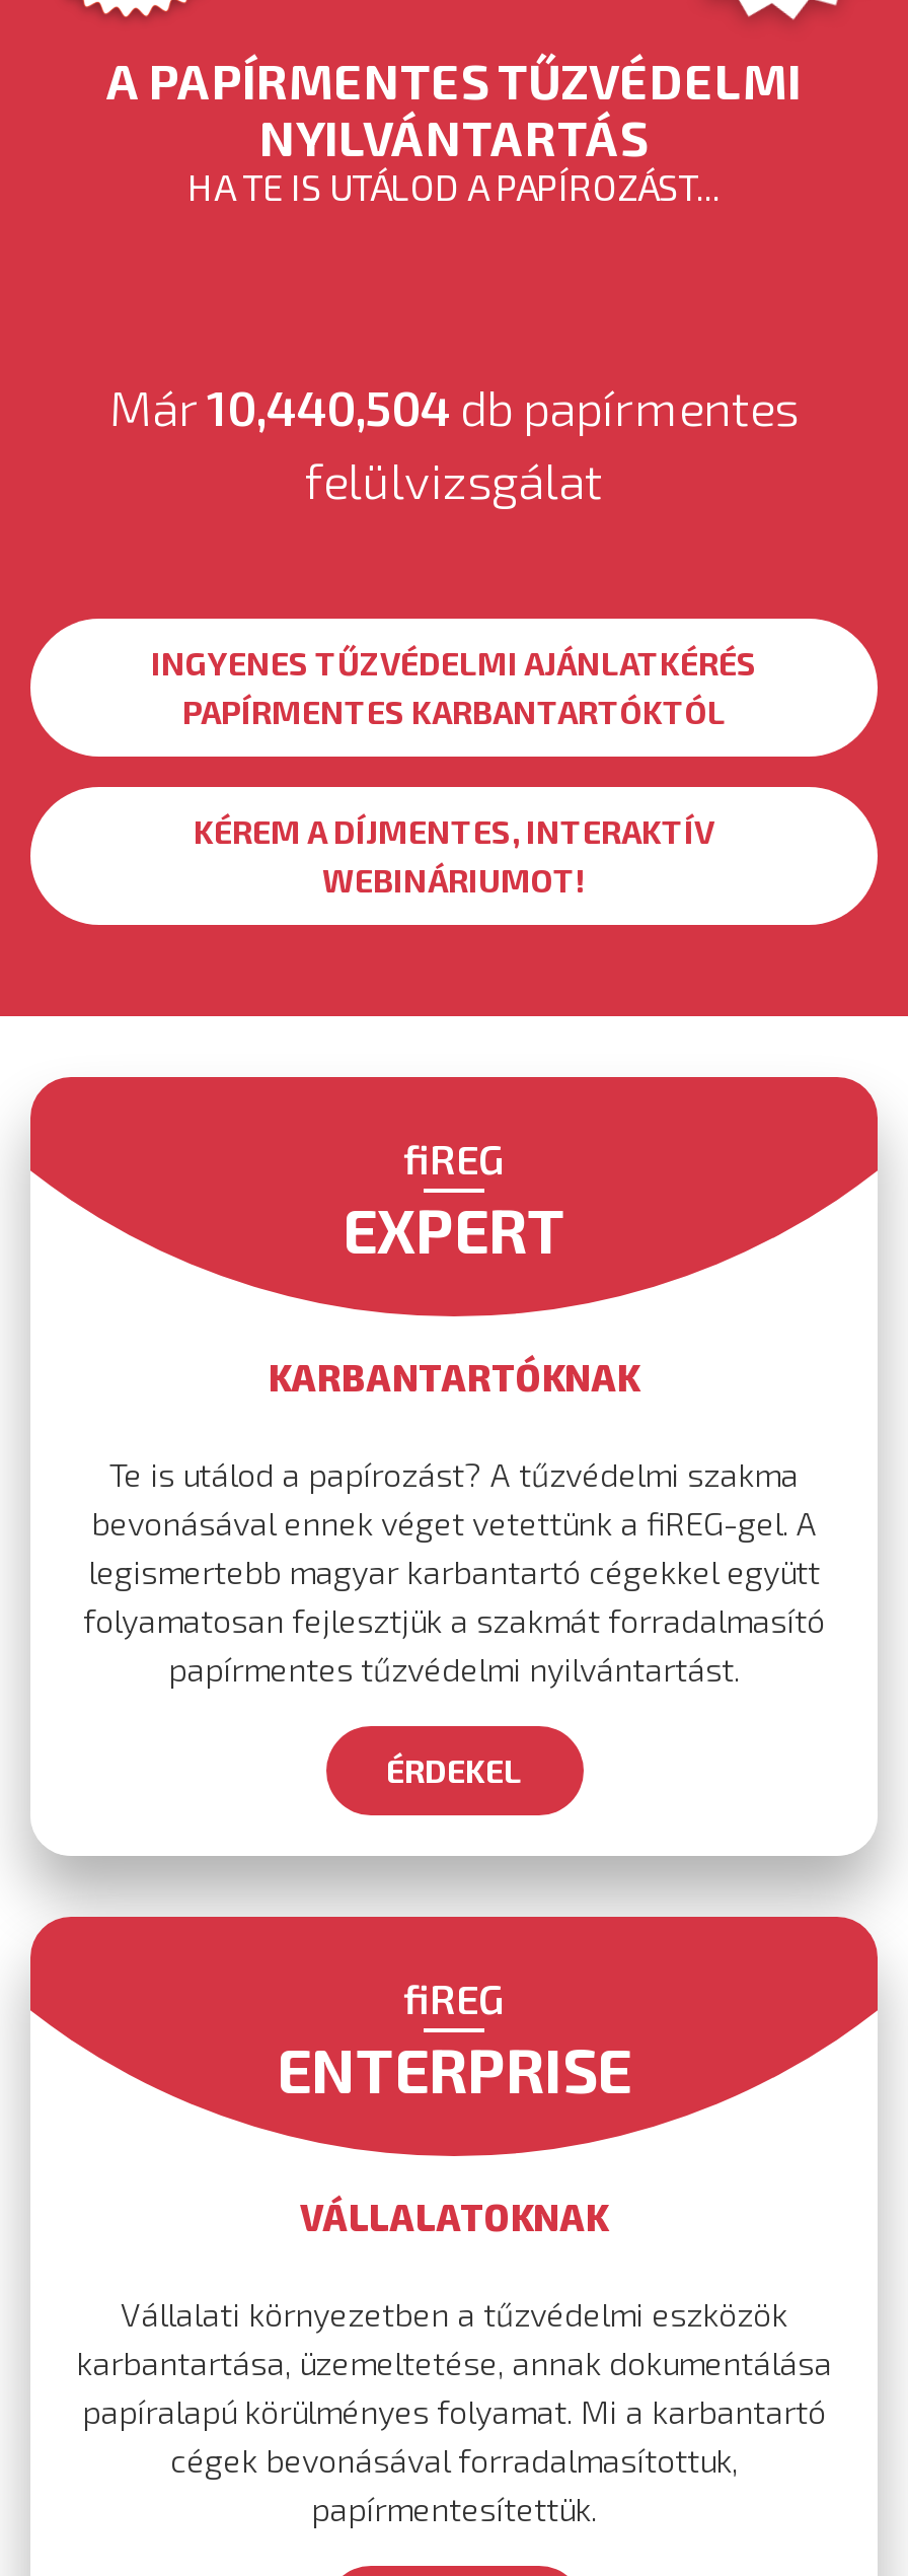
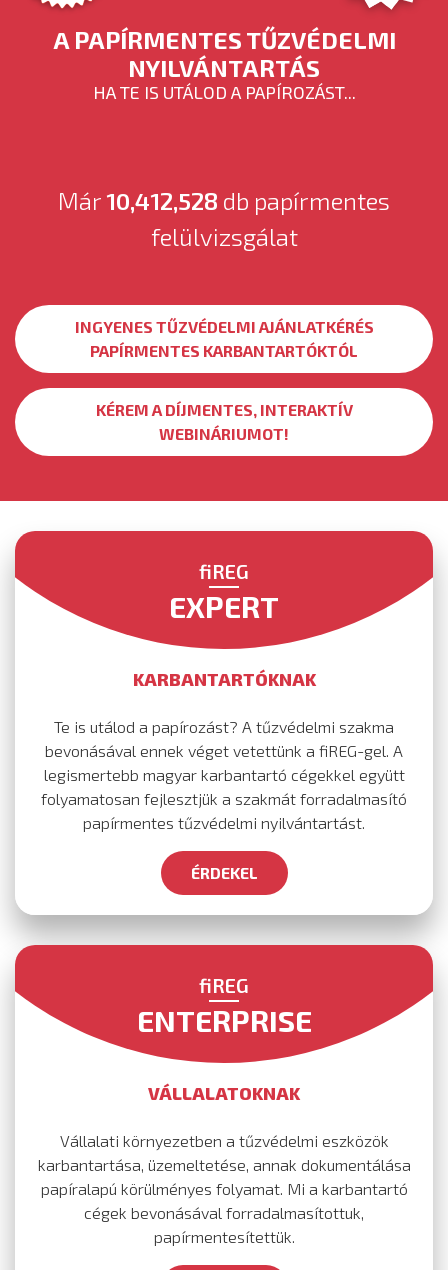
[109,377,799,436] Már 10,440,504 db papírmentes -> [58,186,390,215] Már 10,412,528 db papírmentes

